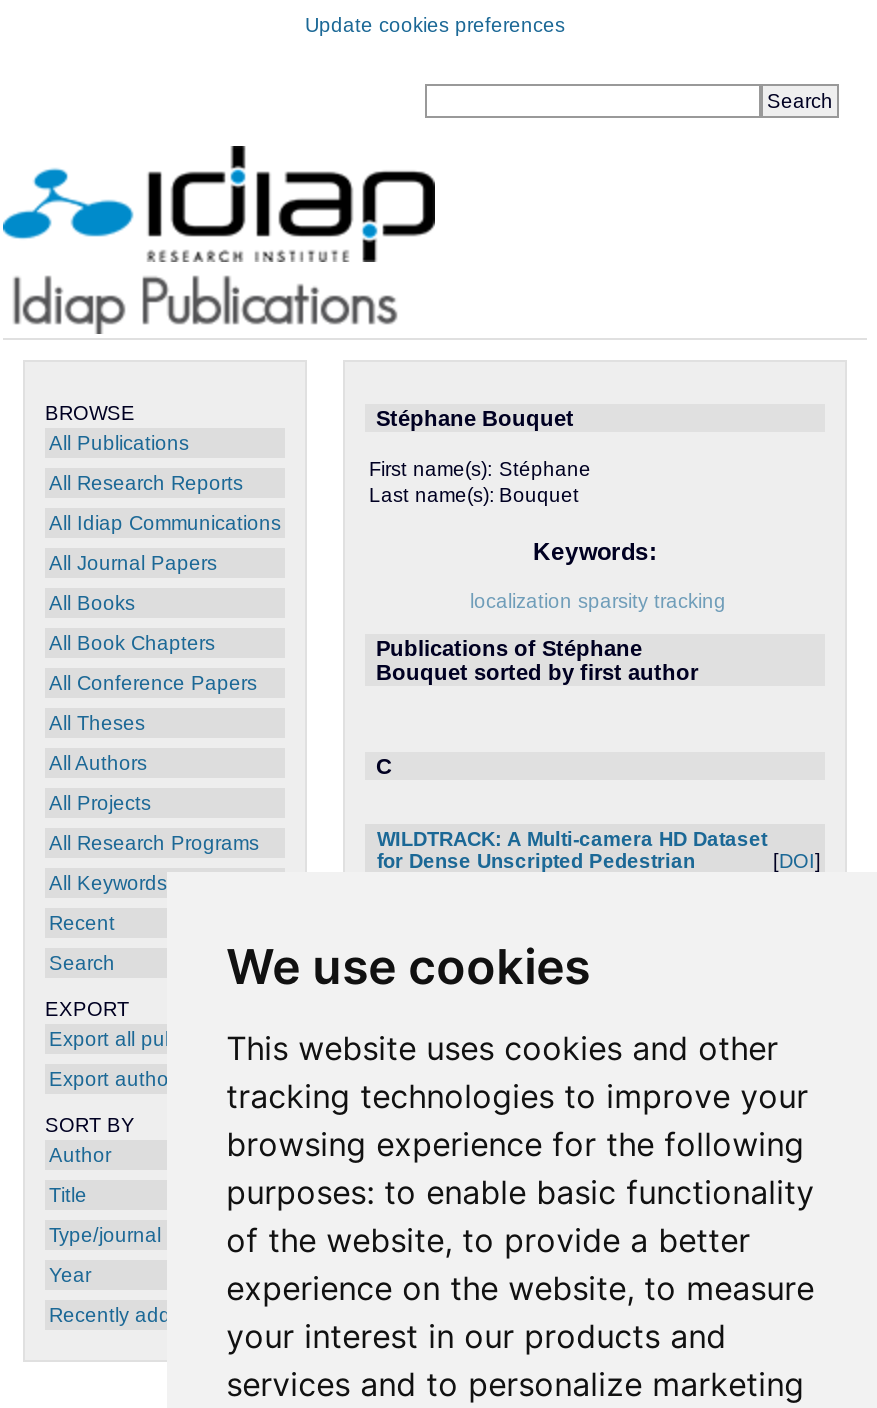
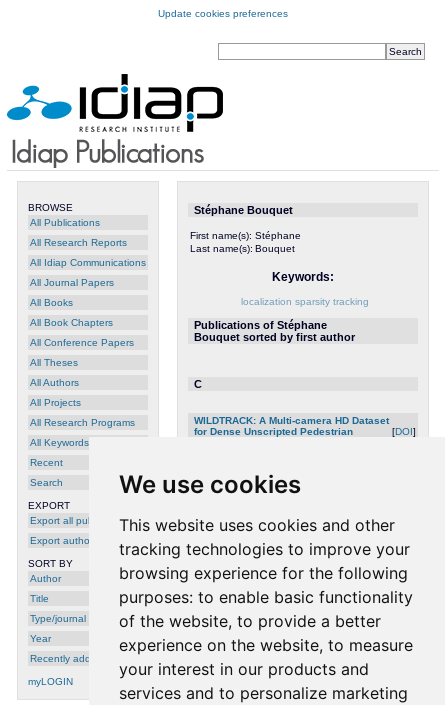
none -> [28,676,73,687] myLOGIN

